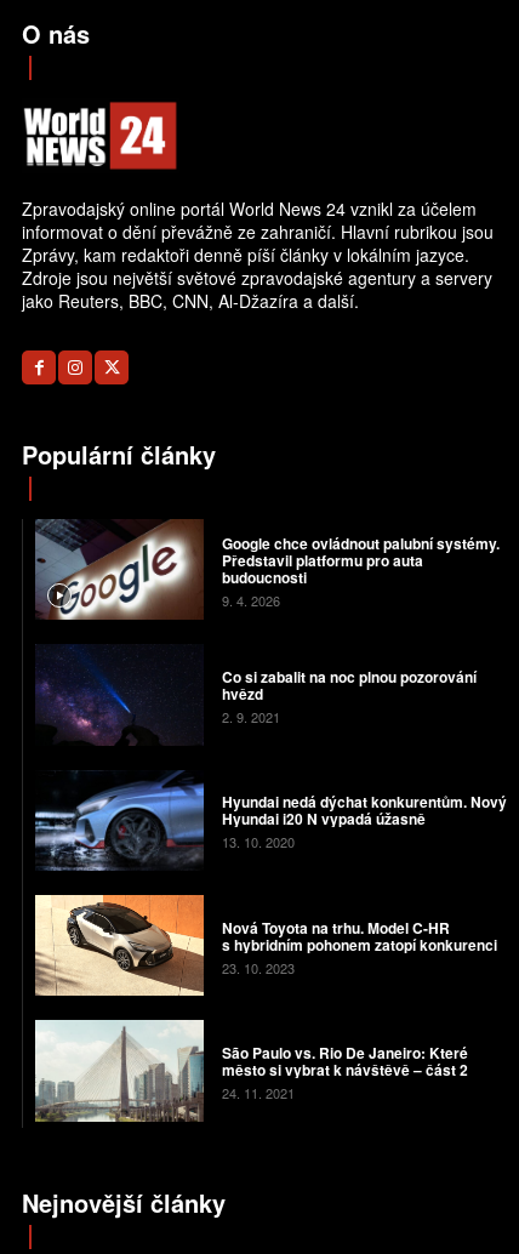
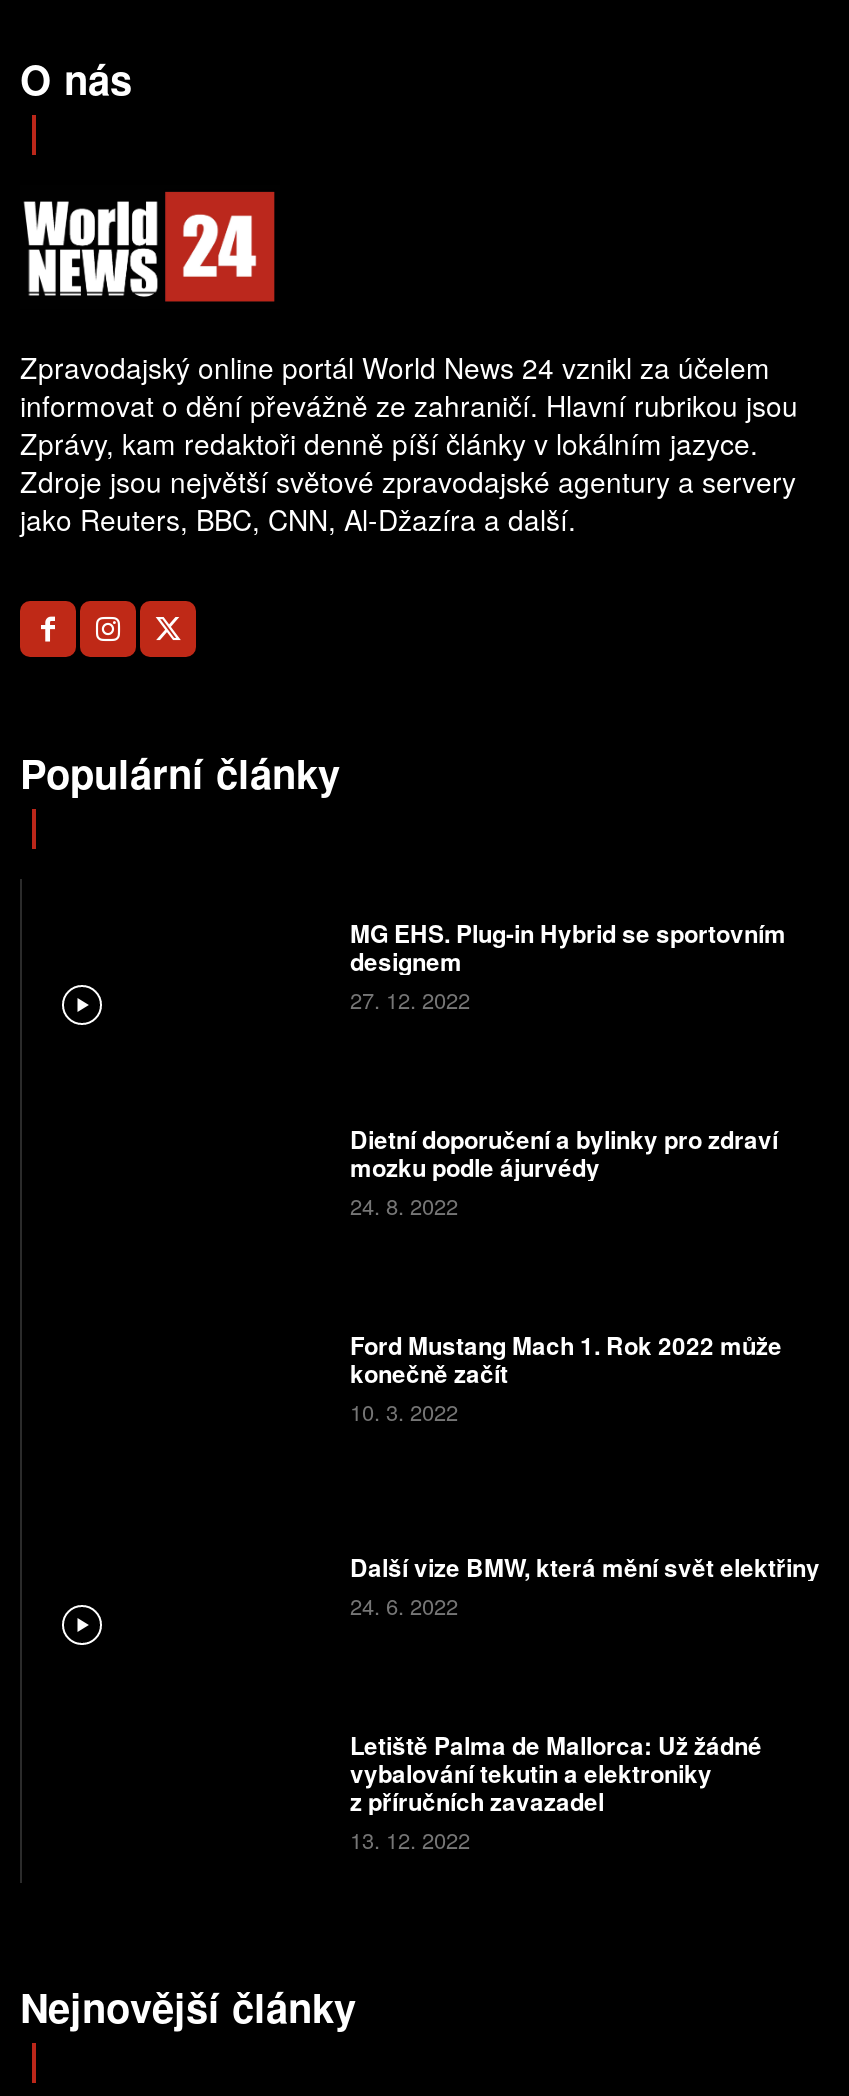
[34,518,204,621] [image] -> none
[222,532,499,610] Google chce ovládnout palubní systémy. | Představil platformu pro auta | budoucnosti | 9. 4. 2026 -> [350,914,786,1014] MG EHS. Plug-in Hybrid se sportovním | designem | 27. 12. 2022
[35,644,171,746] [image] -> none
[222,666,476,726] Co si zabalit na noc plnou pozorování | hvězd | 2. 9. 2021 -> [350,1121,778,1221] Dietní doporučení a bylinky pro zdraví | mozku podle ájurvédy | 24. 8. 2022
[34,770,204,872] [image] -> none
[222,791,507,852] Hyundai nedá dýchat konkurentům. Nový | Hyundai i20 N vypadá úžasně | 13. 10. 2020 -> [350,1328,782,1428] Ford Mustang Mach 1. Rok 2022 může | konečně začít | 10. 3. 2022
[34,894,205,997] [image] -> none
[222,917,501,977] Nová Toyota na trhu. Model C-HR | s hybridním pohonem zatopí konkurenci | 23. 10. 2023 -> [350,1549,820,1621] Další vize BMW, která mění svět elektřiny | 24. 6. 2022
[34,1019,205,1123] [image] -> none
[222,1042,468,1103] São Paulo vs. Rio De Janeiro: Které | město si vybrat k návštěvě – část 2 | 24. 11. 2021 -> [350,1727,762,1855] Letiště Palma de Mallorca: Už žádné | vybalování tekutin a elektroniky | z příručních zavazadel | 13. 12. 2022

